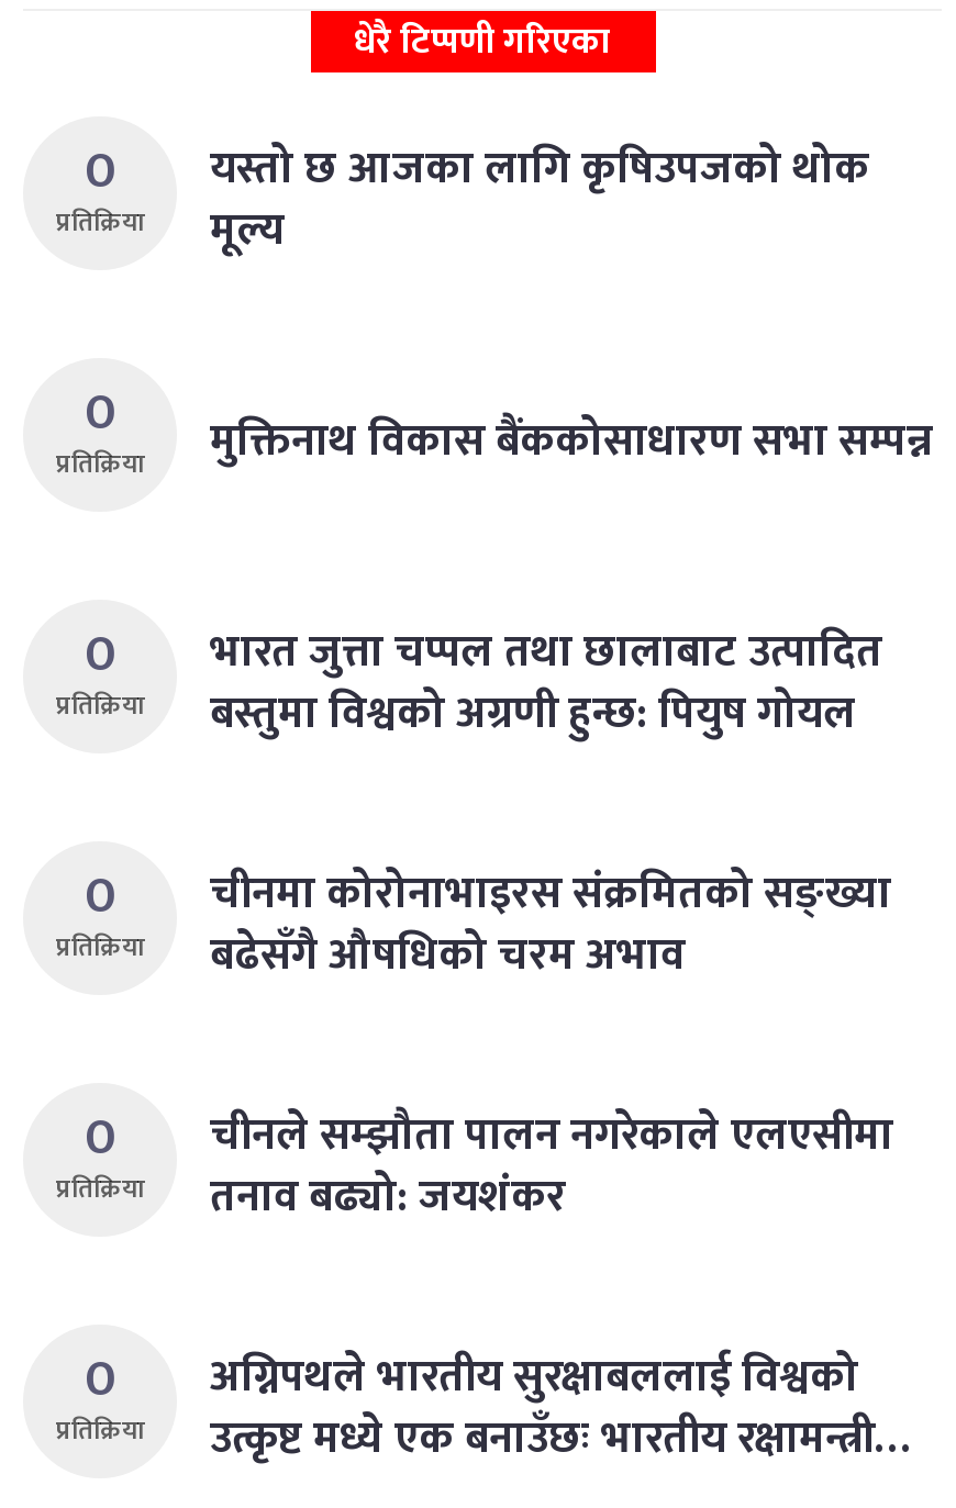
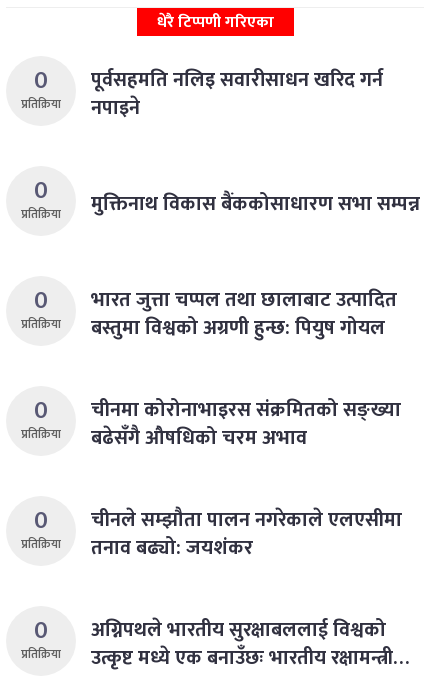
[210,131,869,267] यस्तो छ आजका लागि कृषिउपजको थोक | मूल्य -> [91,63,383,125] पूर्वसहमति नलिइ सवारीसाधन खरिद गर्न | नपाइने

